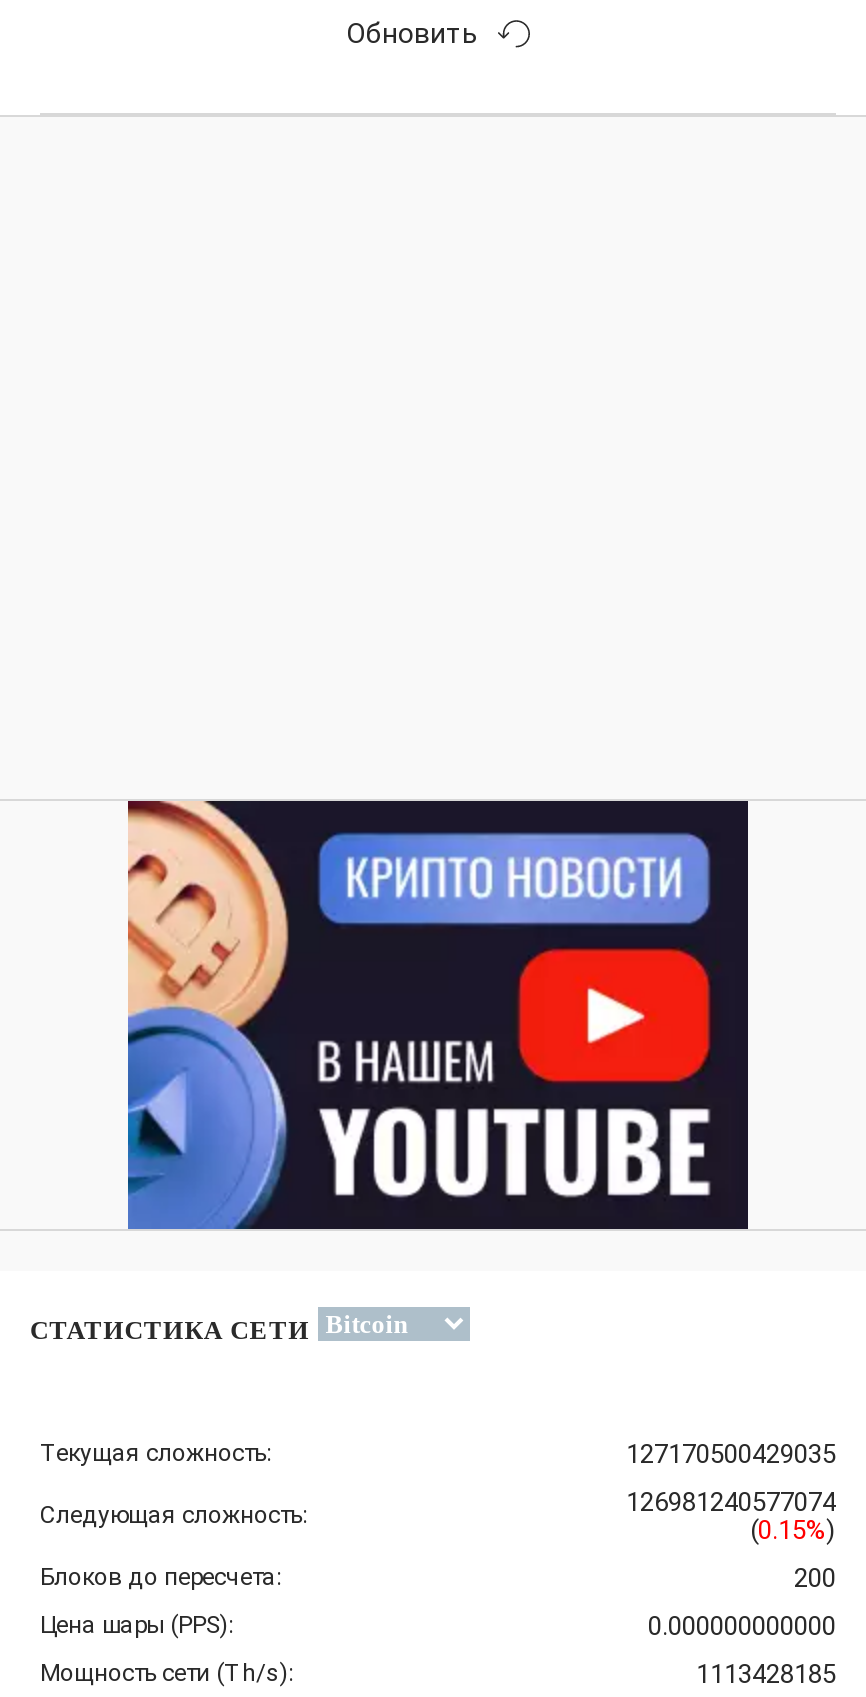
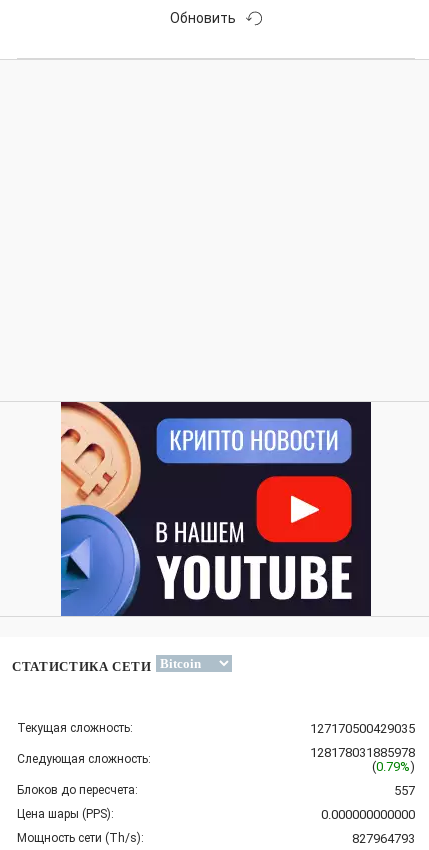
[626,1487,836,1517] 126981240577074 -> [310,745,415,760] 128178031885978
[750,1515,836,1545] (0.15%) -> [372,759,415,774] (0.79%)
[794,1563,836,1593] 200 -> [394,783,415,798] 557
[696,1659,836,1689] 1113428185 -> [352,831,415,846] 827964793

